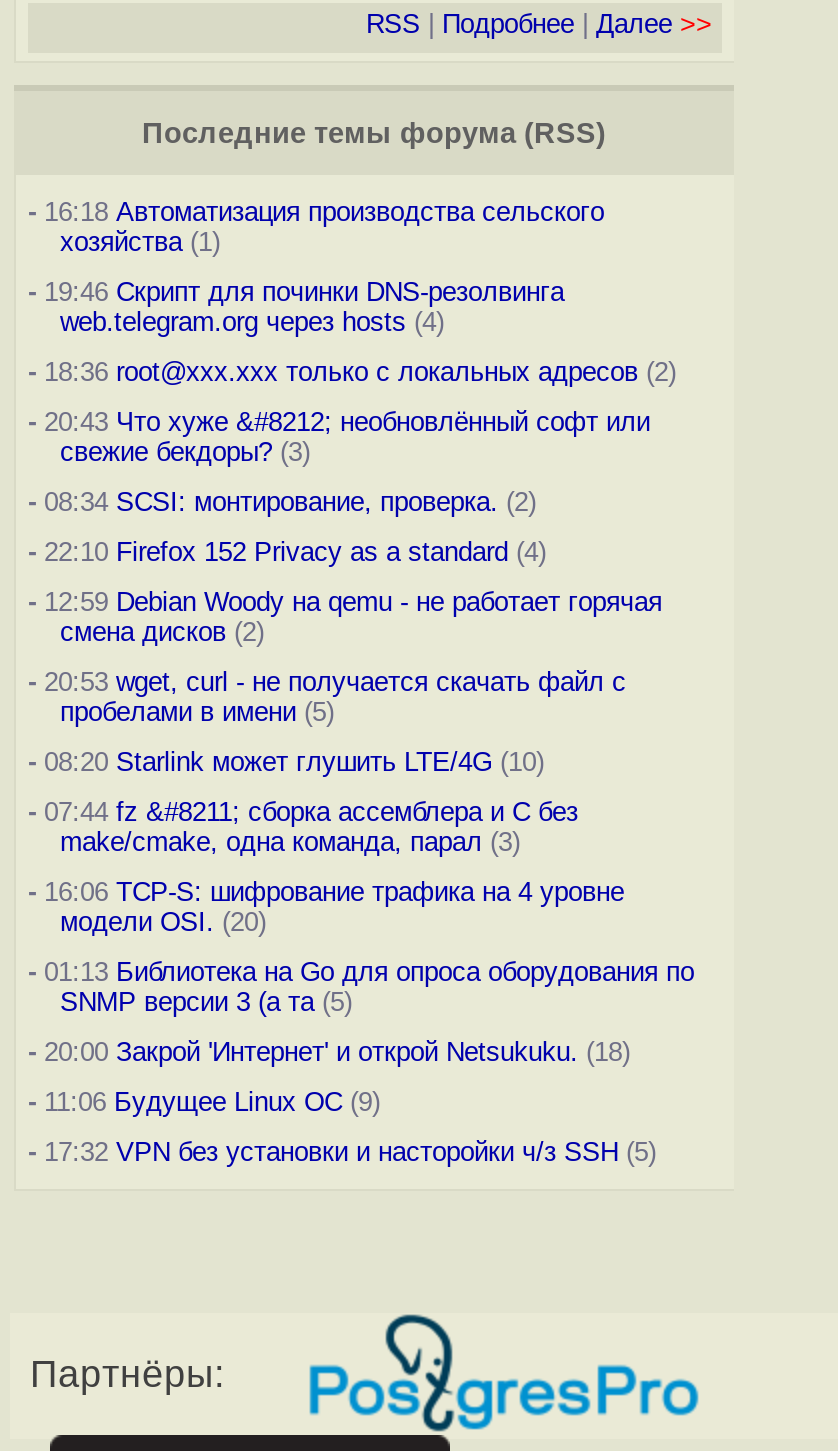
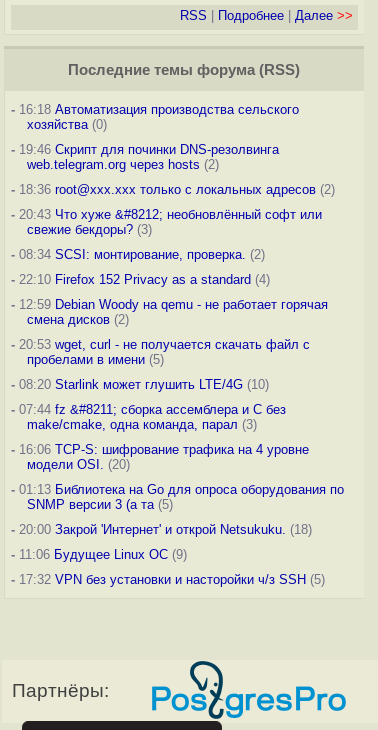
[60,227,220,257] хозяйства (1) -> [27,117,107,132] хозяйства (0)
[60,307,444,337] web.telegram.org через hosts (4) -> [27,157,219,172] web.telegram.org через hosts (2)

